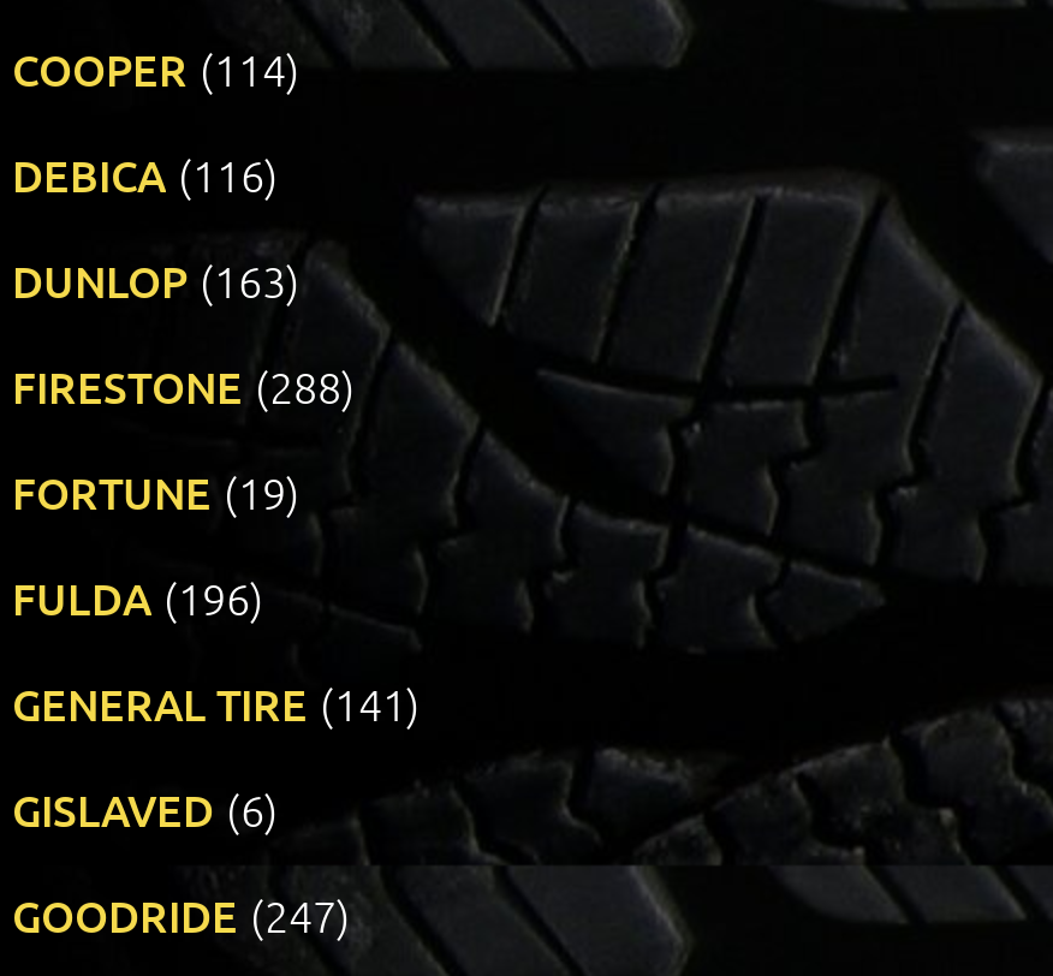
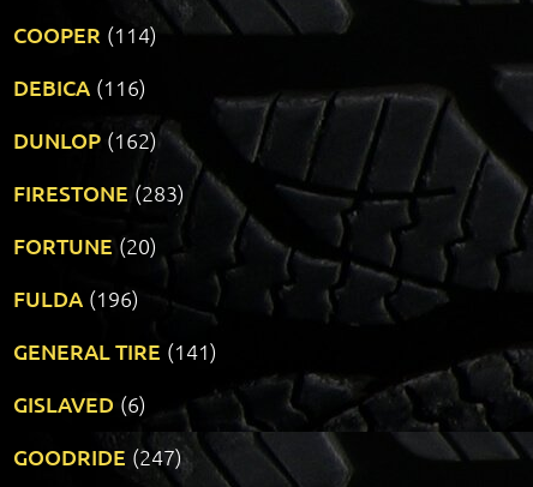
[12,252,301,308] DUNLOP (163) -> [13,126,157,154] DUNLOP (162)
[12,358,356,413] FIRESTONE (288) -> [13,179,185,206] FIRESTONE (283)
[12,464,301,519] FORTUNE (19) -> [13,232,157,259] FORTUNE (20)

